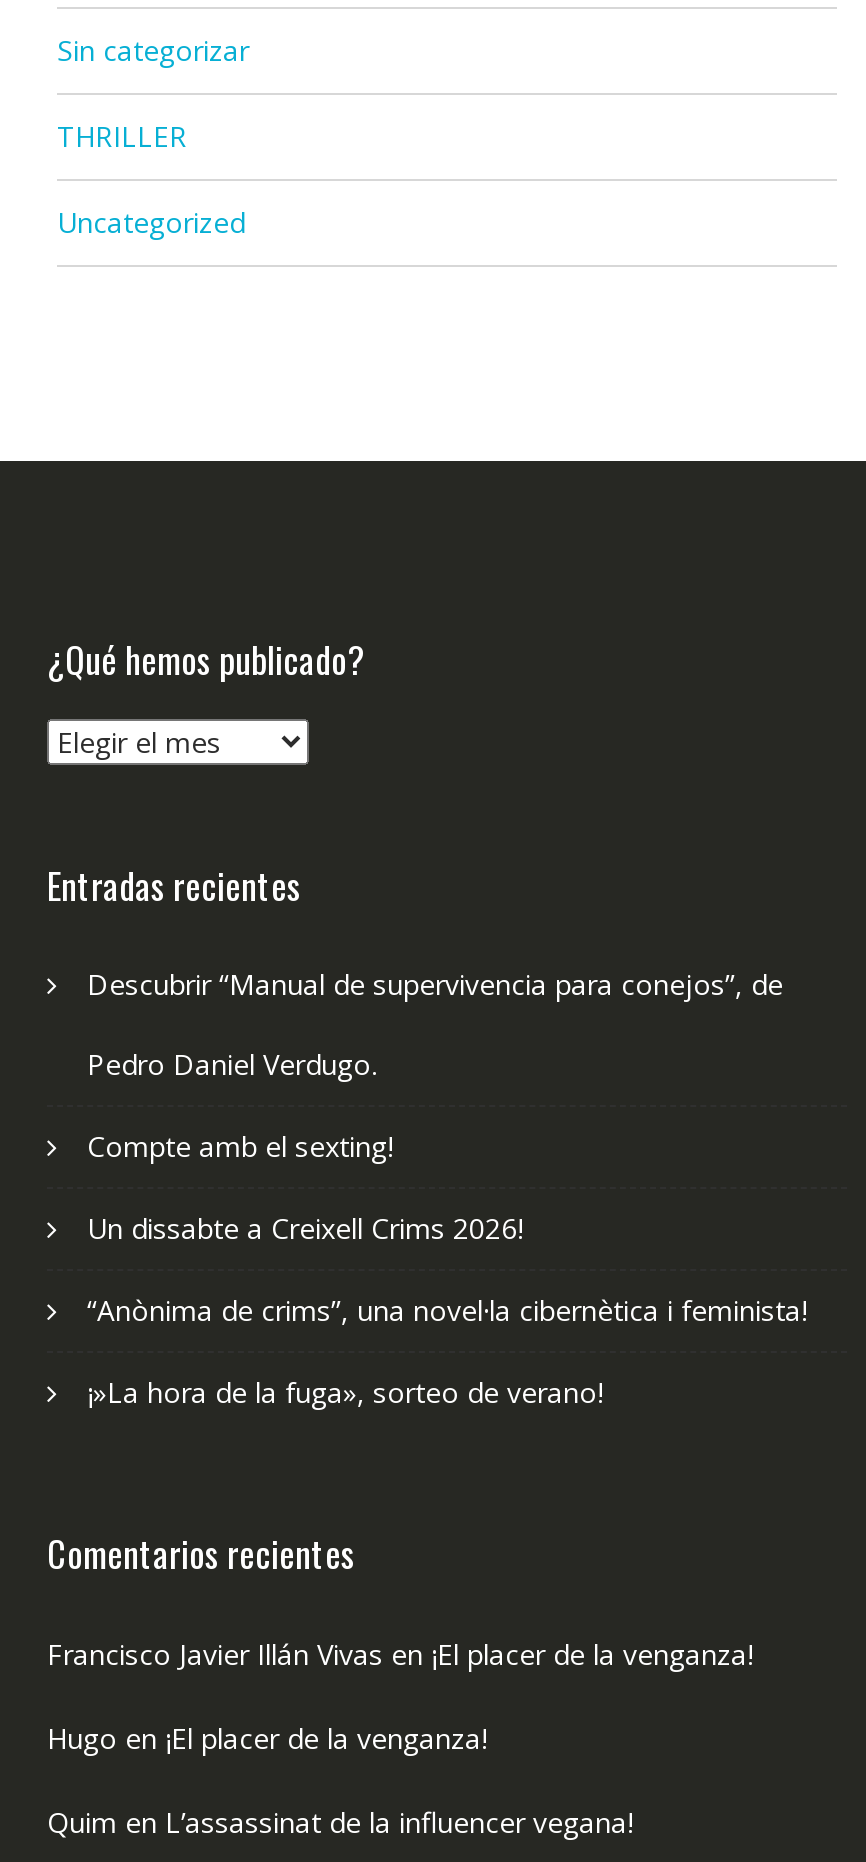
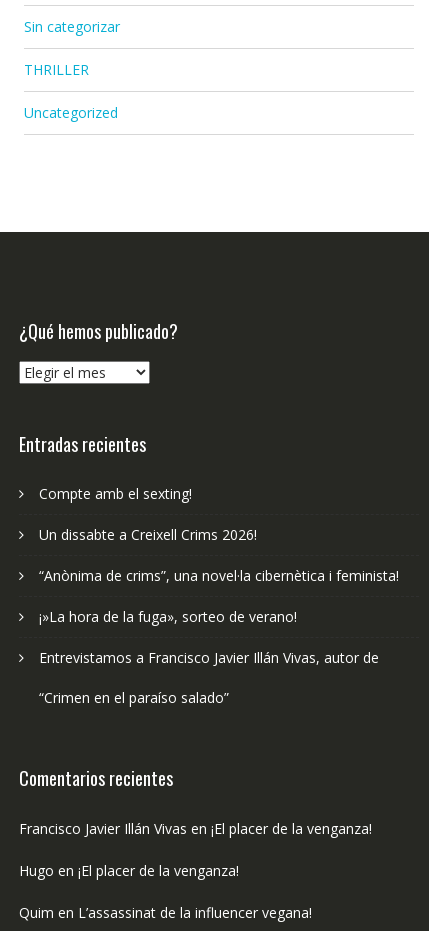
[87,965,783,1083] Descubrir “Manual de supervivencia para conejos”, de | Pedro Daniel Verdugo. -> none
moved [87,1127,807,1411] -> [39,484,399,626]: Compte amb el sexting! | Un dissabte a Creixell Crims 2026! | “Anònima de crims”, una novel·la cibernètica i feminista! | ¡»La hora de la fuga», sorteo de verano!
none -> [39,648,379,707] Entrevistamos a Francisco Javier Illán Vivas, autor de | “Crimen en el paraíso salado”

